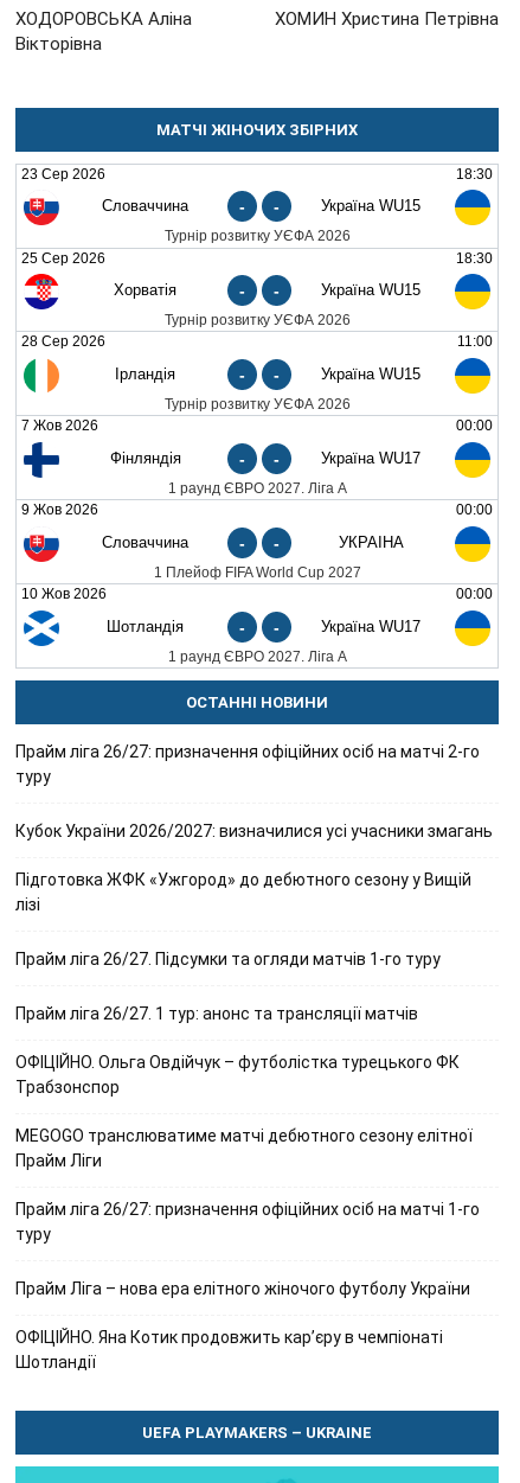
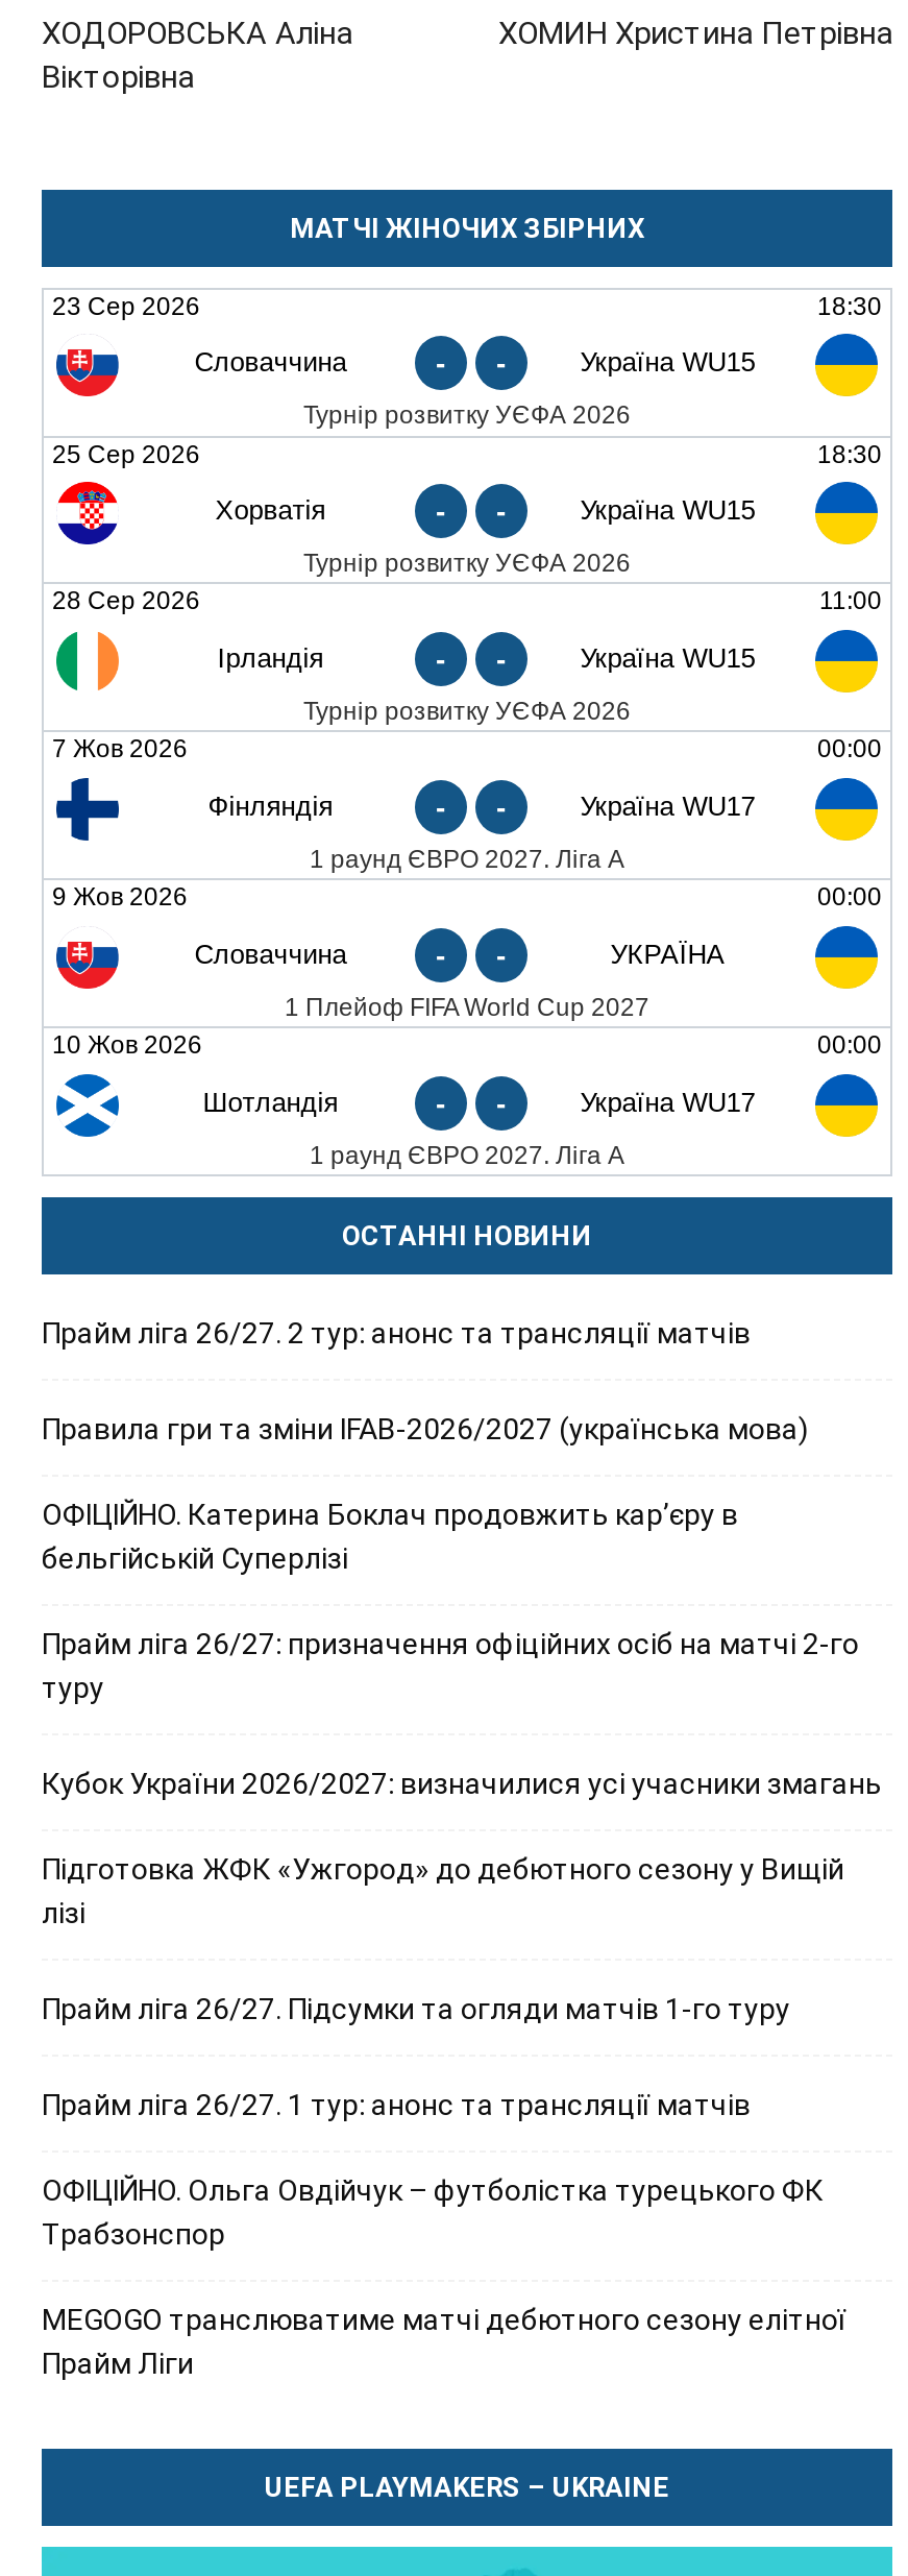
none -> [42,1316,809,1575] Прайм ліга 26/27. 2 тур: анонс та трансляції матчів | Правила гри та зміни IFAB-2026/2027 (українська мова) | ОФІЦІЙНО. Катерина Боклач продовжить кар’єру в | бельгійській Суперлізі
moved [15,742,493,1170] -> [42,1627,882,2380]: Прайм ліга 26/27: призначення офіційних осіб на матчі 2-го | туру | Кубок України 2026/2027: визначилися усі учасники змагань | ... | MEGOGO транслюватиме матчі дебютного сезону елітної | Прайм Ліги
[15,1200,480,1372] Прайм ліга 26/27: призначення офіційних осіб на матчі 1-го | туру | Прайм Ліга – нова ера елітного жіночого футболу України | ОФІЦІЙНО. Яна Котик продовжить кар’єру в чемпіонаті | Шотландії -> none

